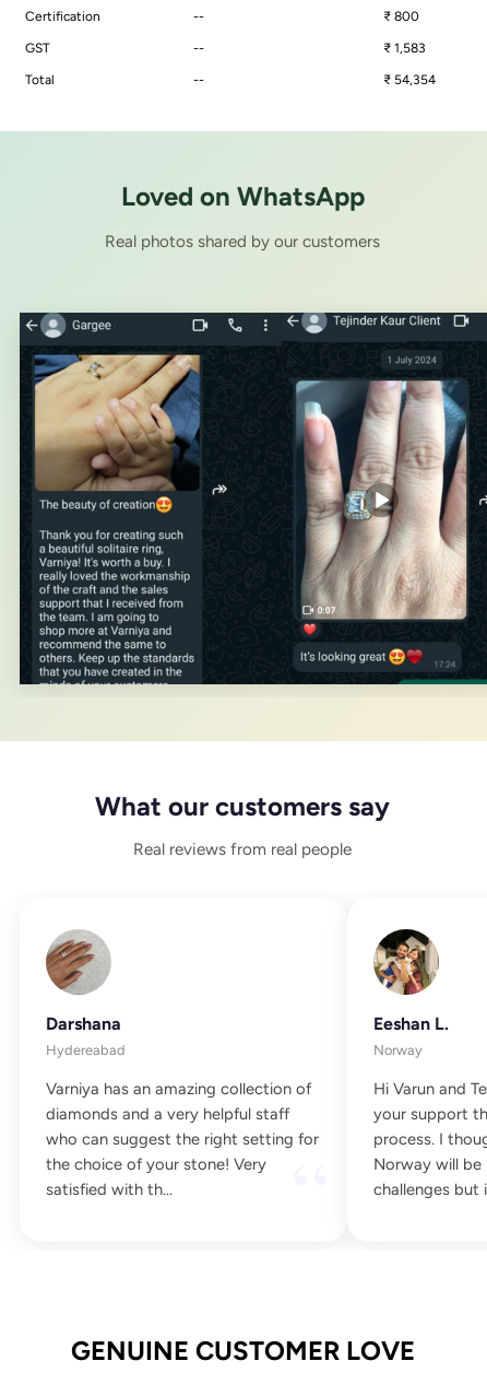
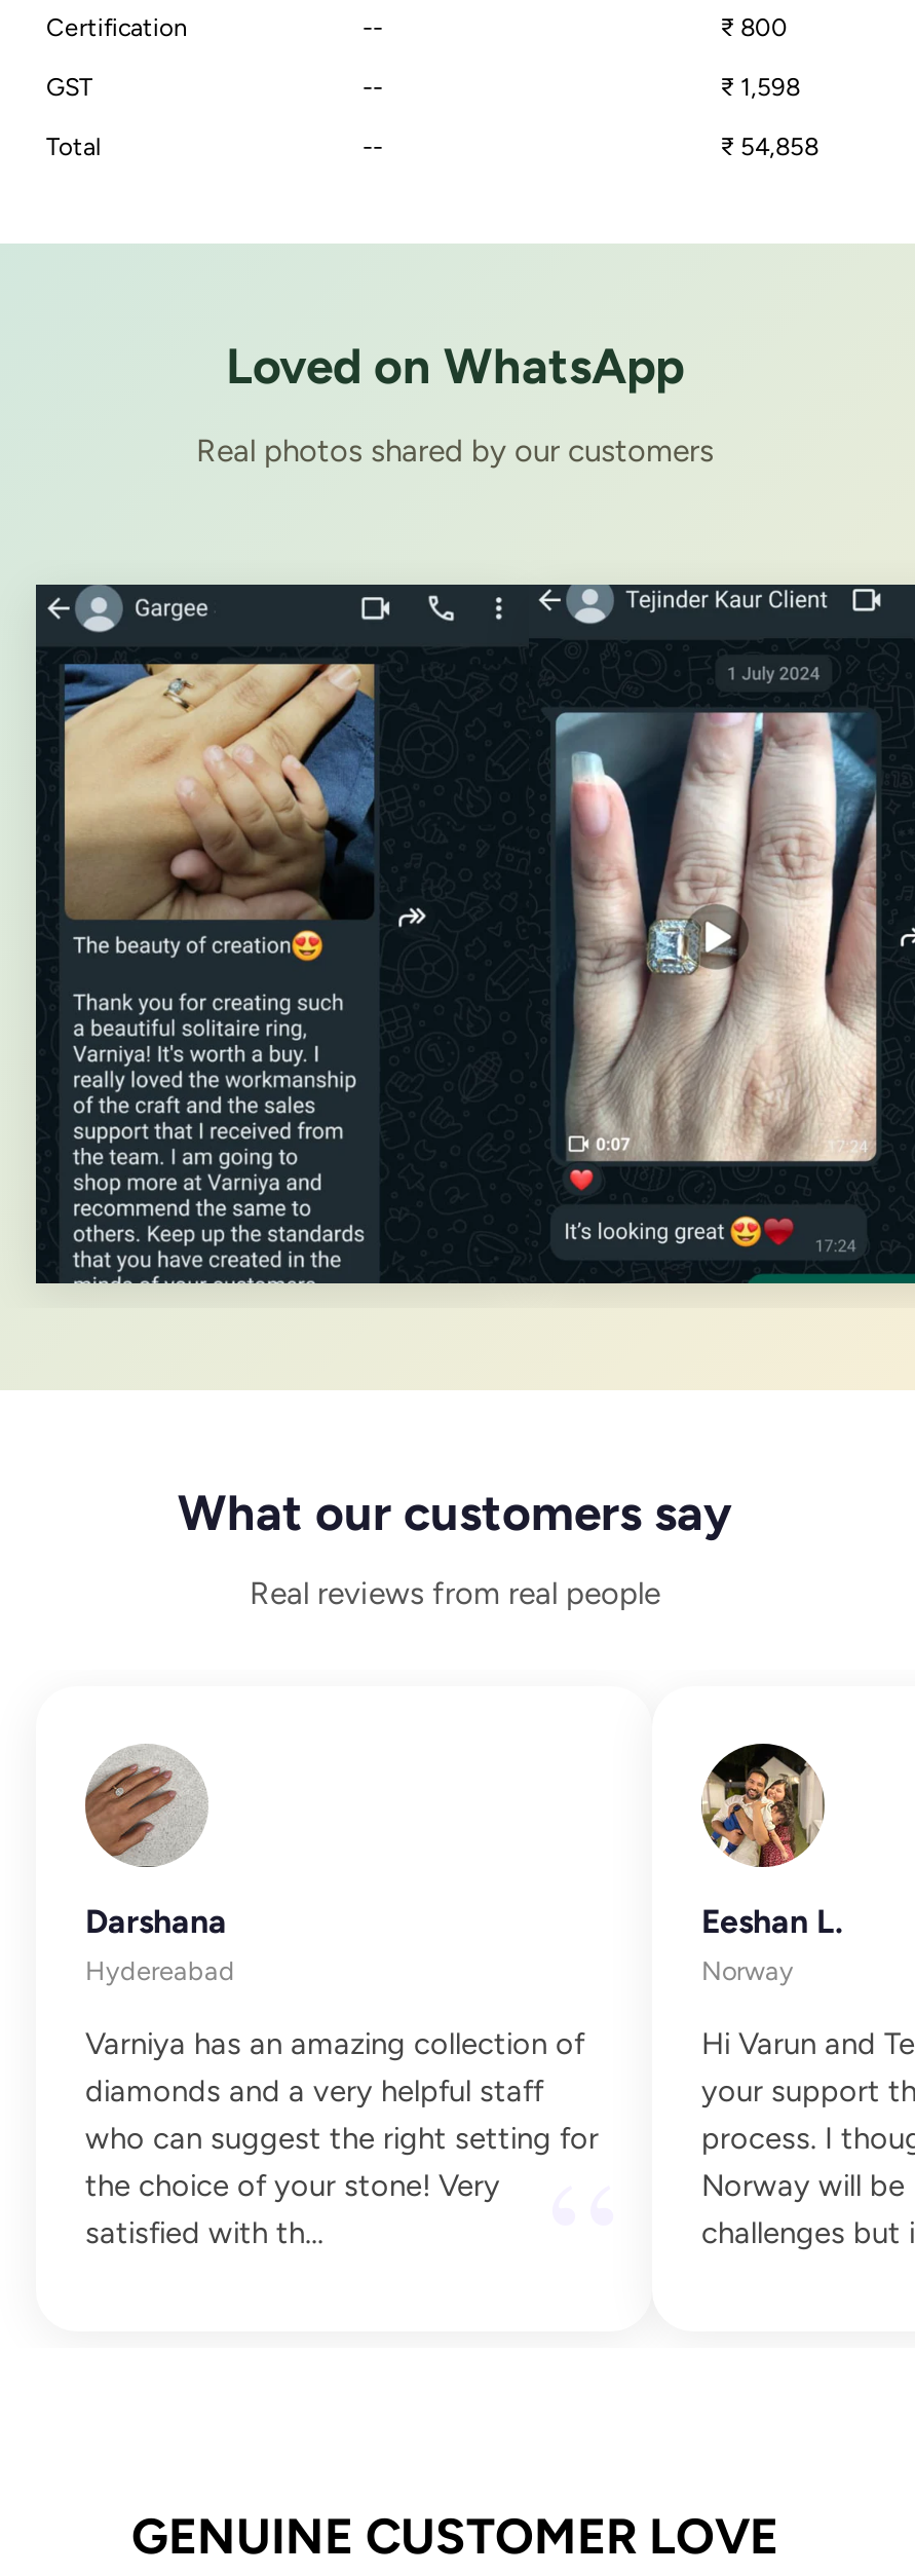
[383,40,426,56] ₹1,583 -> [720,73,800,102] ₹1,598
[383,72,436,87] ₹54,354 -> [720,132,818,161] ₹54,858

